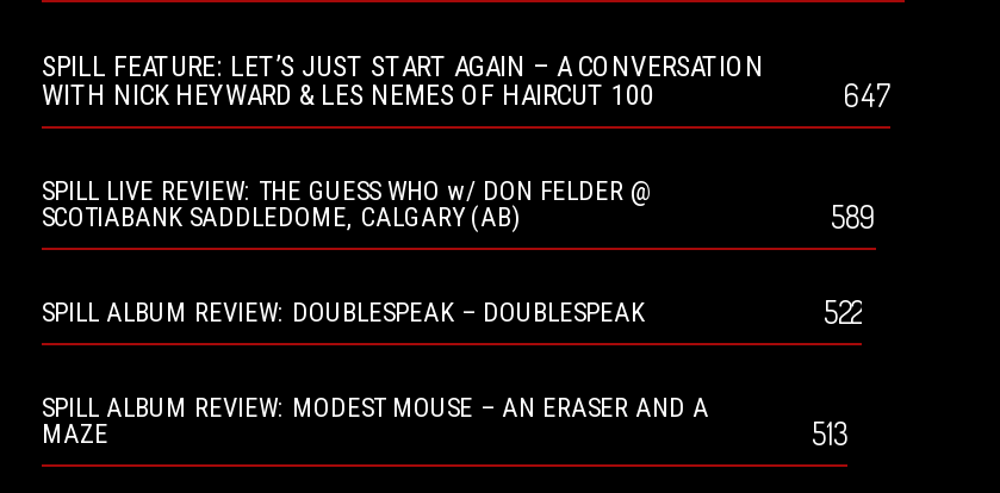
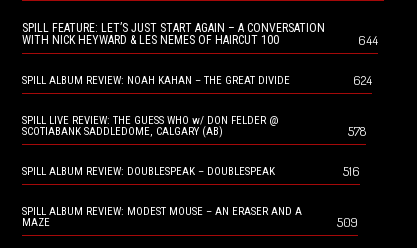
[843,75,890,113] 647 -> [22,32,378,88] 644 | SPILL ALBUM REVIEW: NOAH KAHAN – THE GREAT DIVIDE | 624
[831,197,876,235] 589 -> [348,123,366,139] 578
[824,292,862,330] 522 -> [343,163,360,179] 516
[812,413,847,452] 513 -> [337,214,358,230] 509

